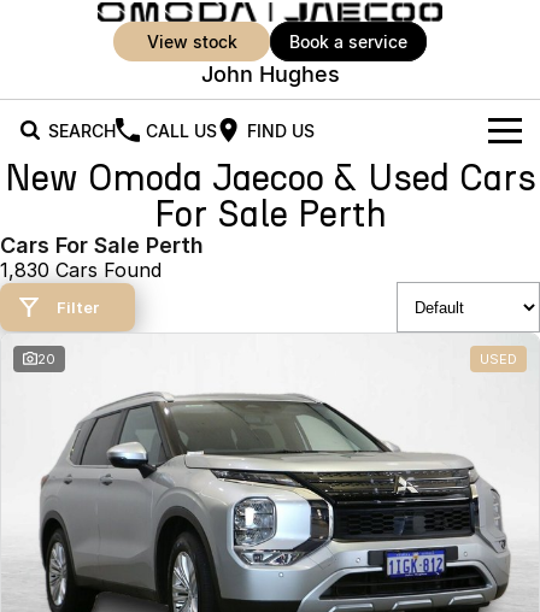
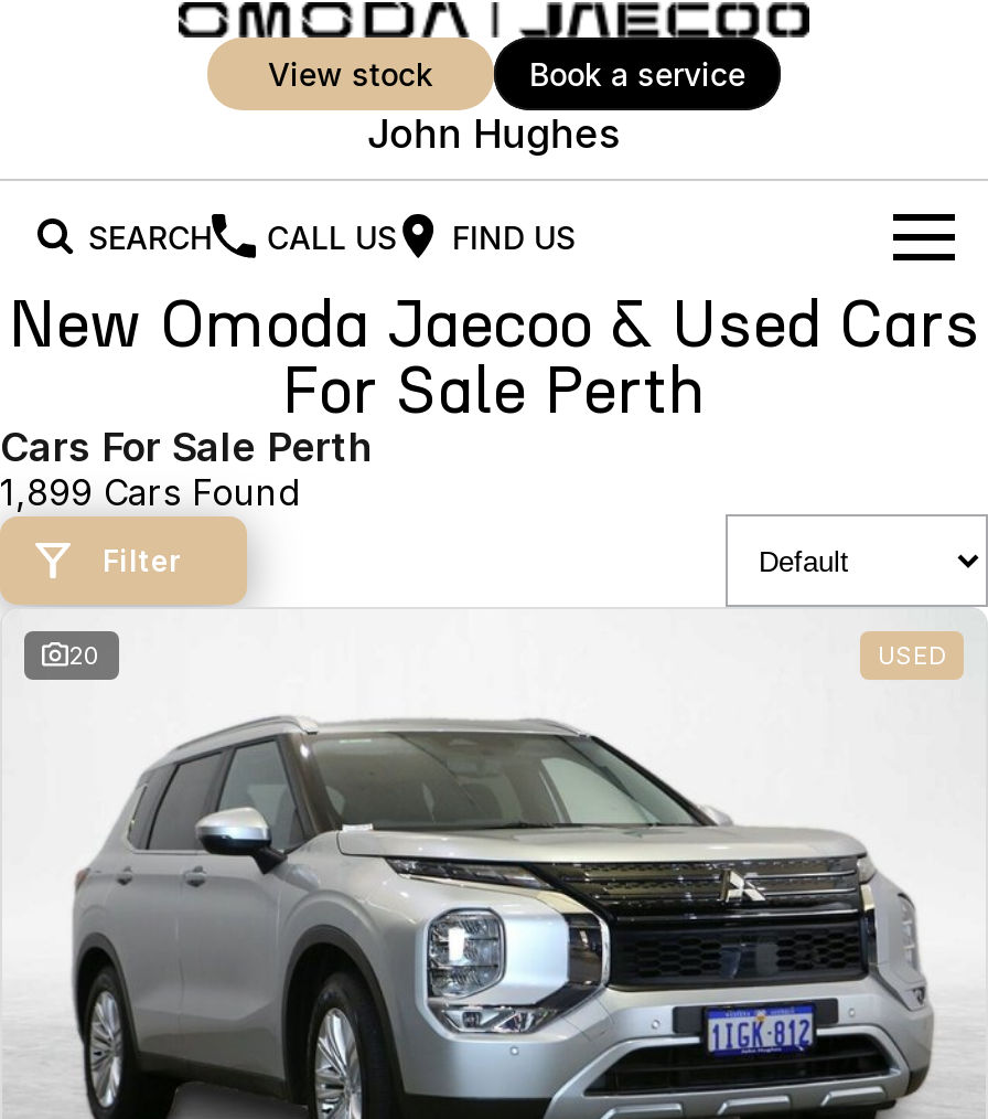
[0,258,162,282] 1,830 Cars Found -> [0,470,298,514] 1,899 Cars Found

